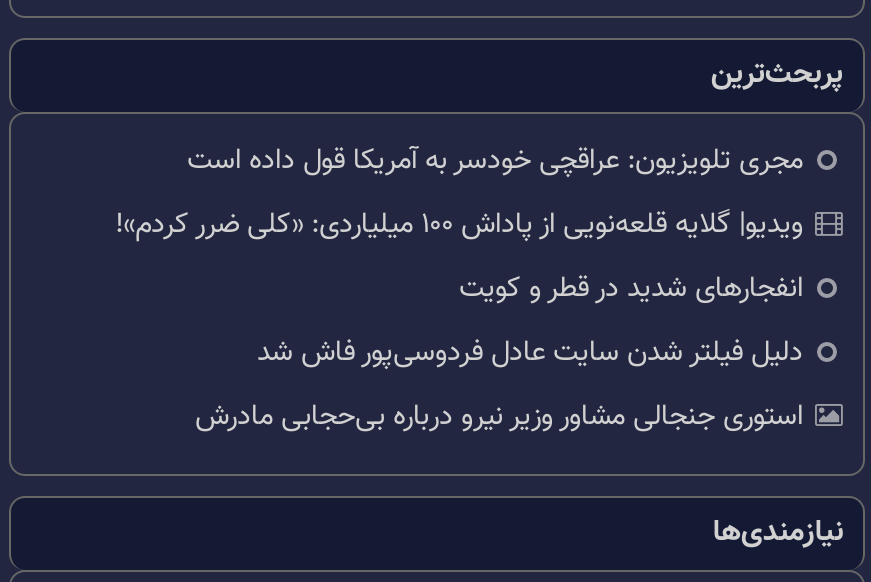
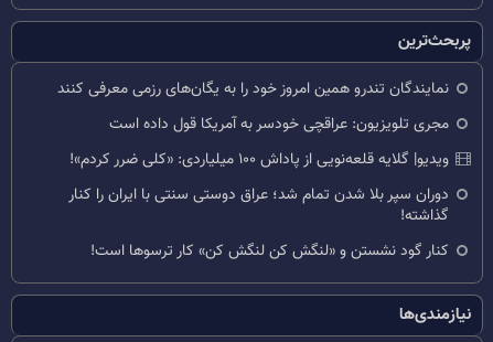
none -> [57,76,449,101] نمایندگان تندرو همین امروز خود را به یگان‌های رزمی معرفی کنند
[195,265,803,439] انفجارهای شدید در قطر و کویت | دلیل فیلتر شدن سایت عادل فردوسی‌پور فاش شد | استوری جنجالی مشاور وزیر نیرو درباره بی‌حجابی مادرش -> [68,181,449,263] دوران سپر بلا شدن تمام شد؛ عراق دوستی سنتی با ایران را کنار | گذاشته! | کنار گود نشستن و «لنگش کن لنگش کن» کار ترسوها است!

